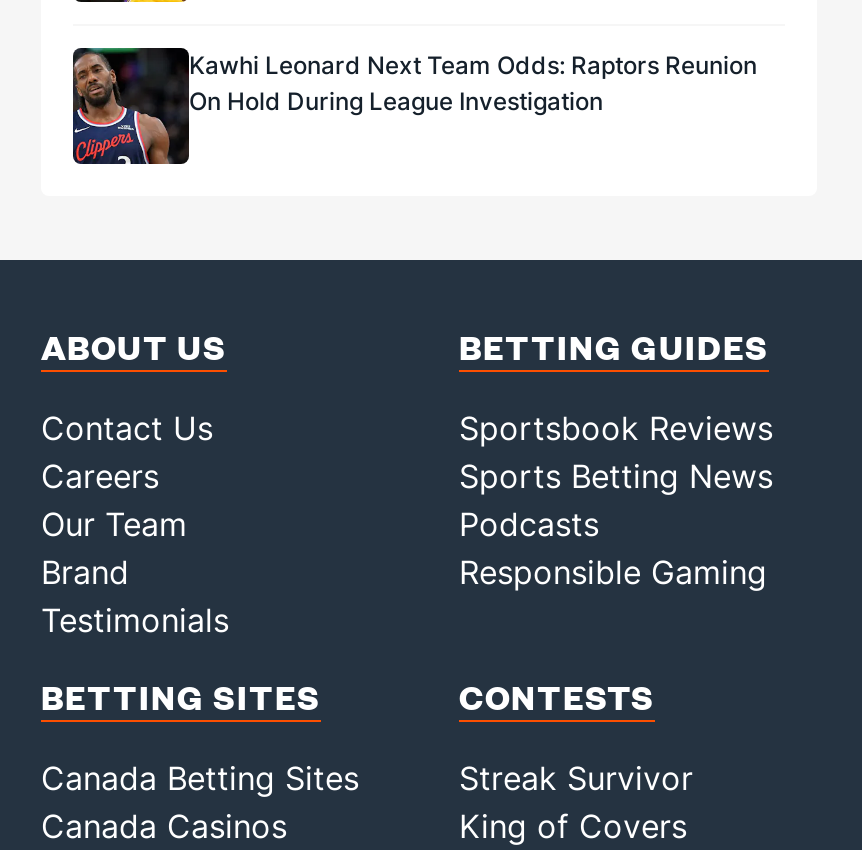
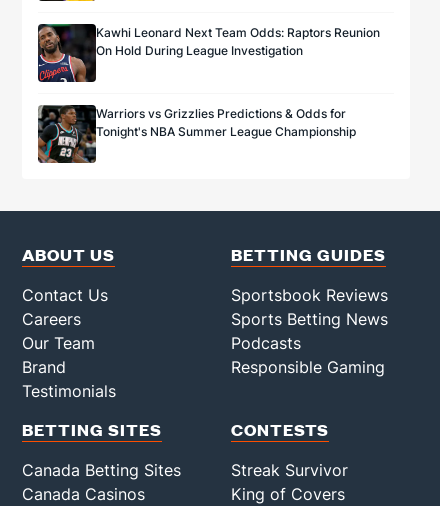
none -> [37,105,356,164] [image] | Warriors vs Grizzlies Predictions & Odds for | Tonight's NBA Summer League Championship

